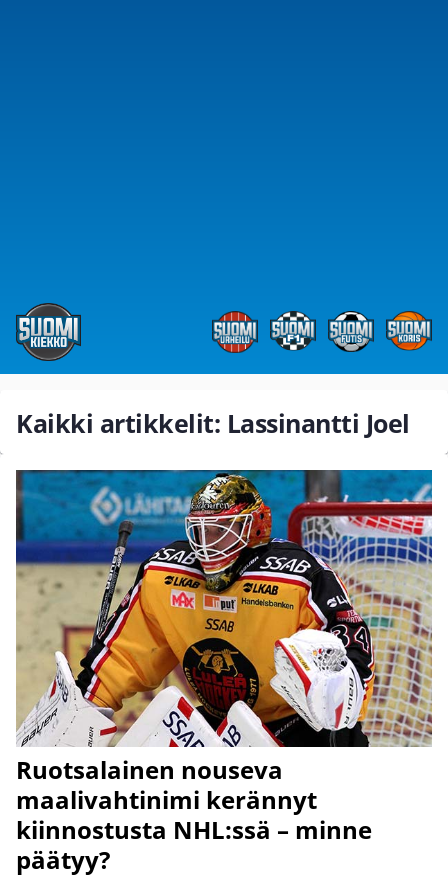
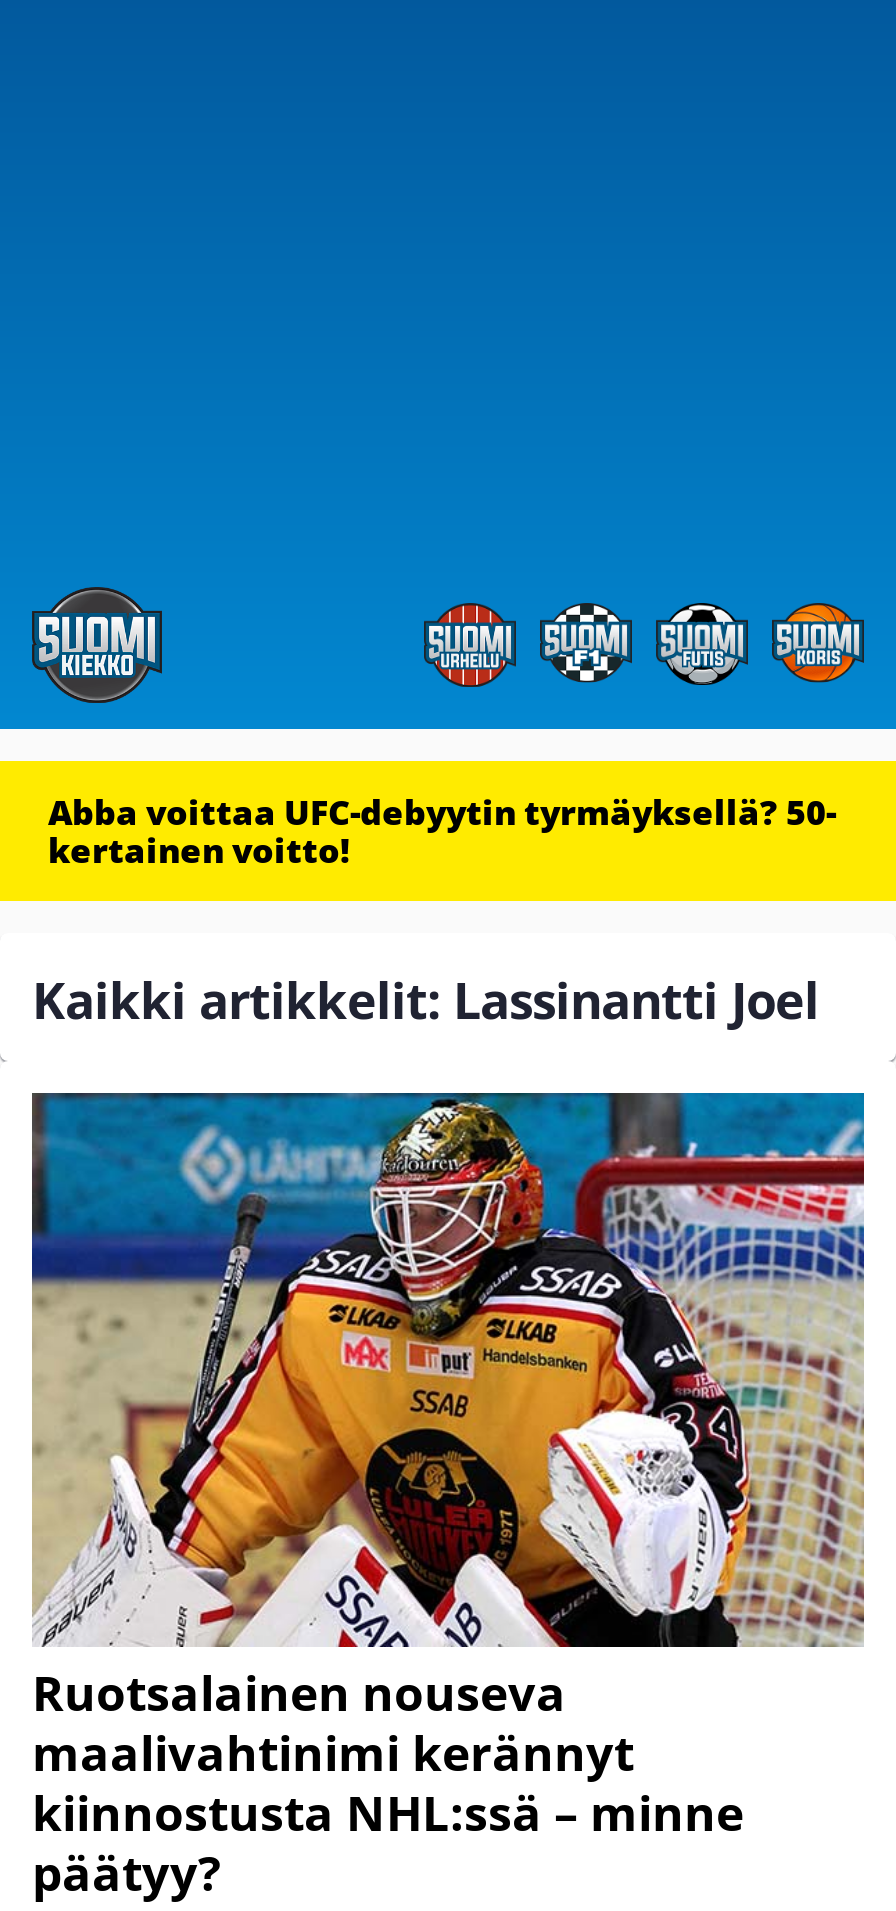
none -> [48,789,836,873] Abba voittaa UFC-debyytin tyrmäyksellä? 50- | kertainen voitto!

